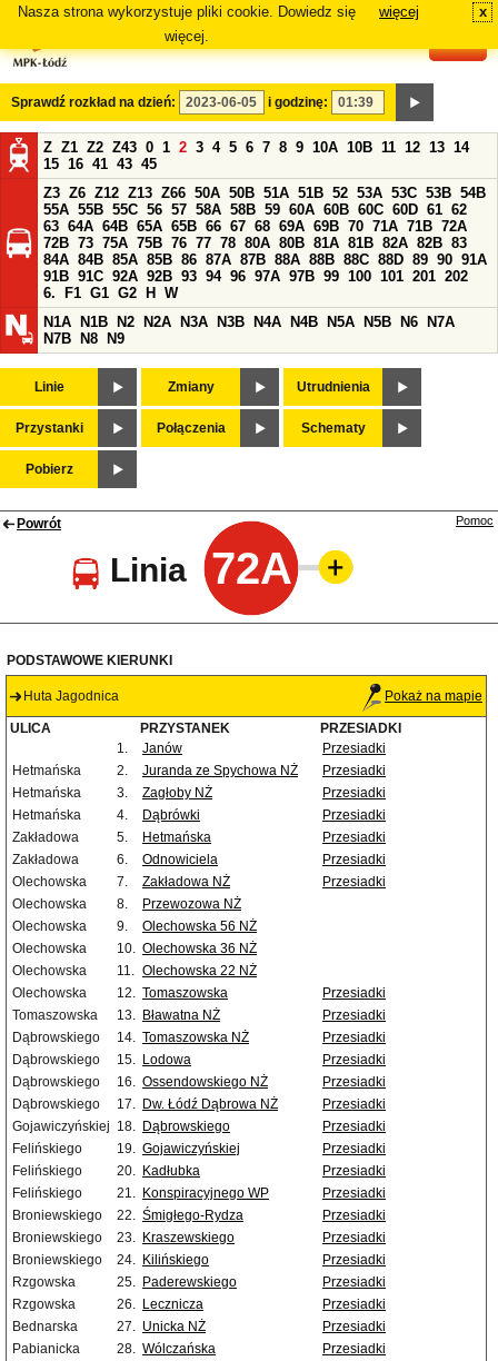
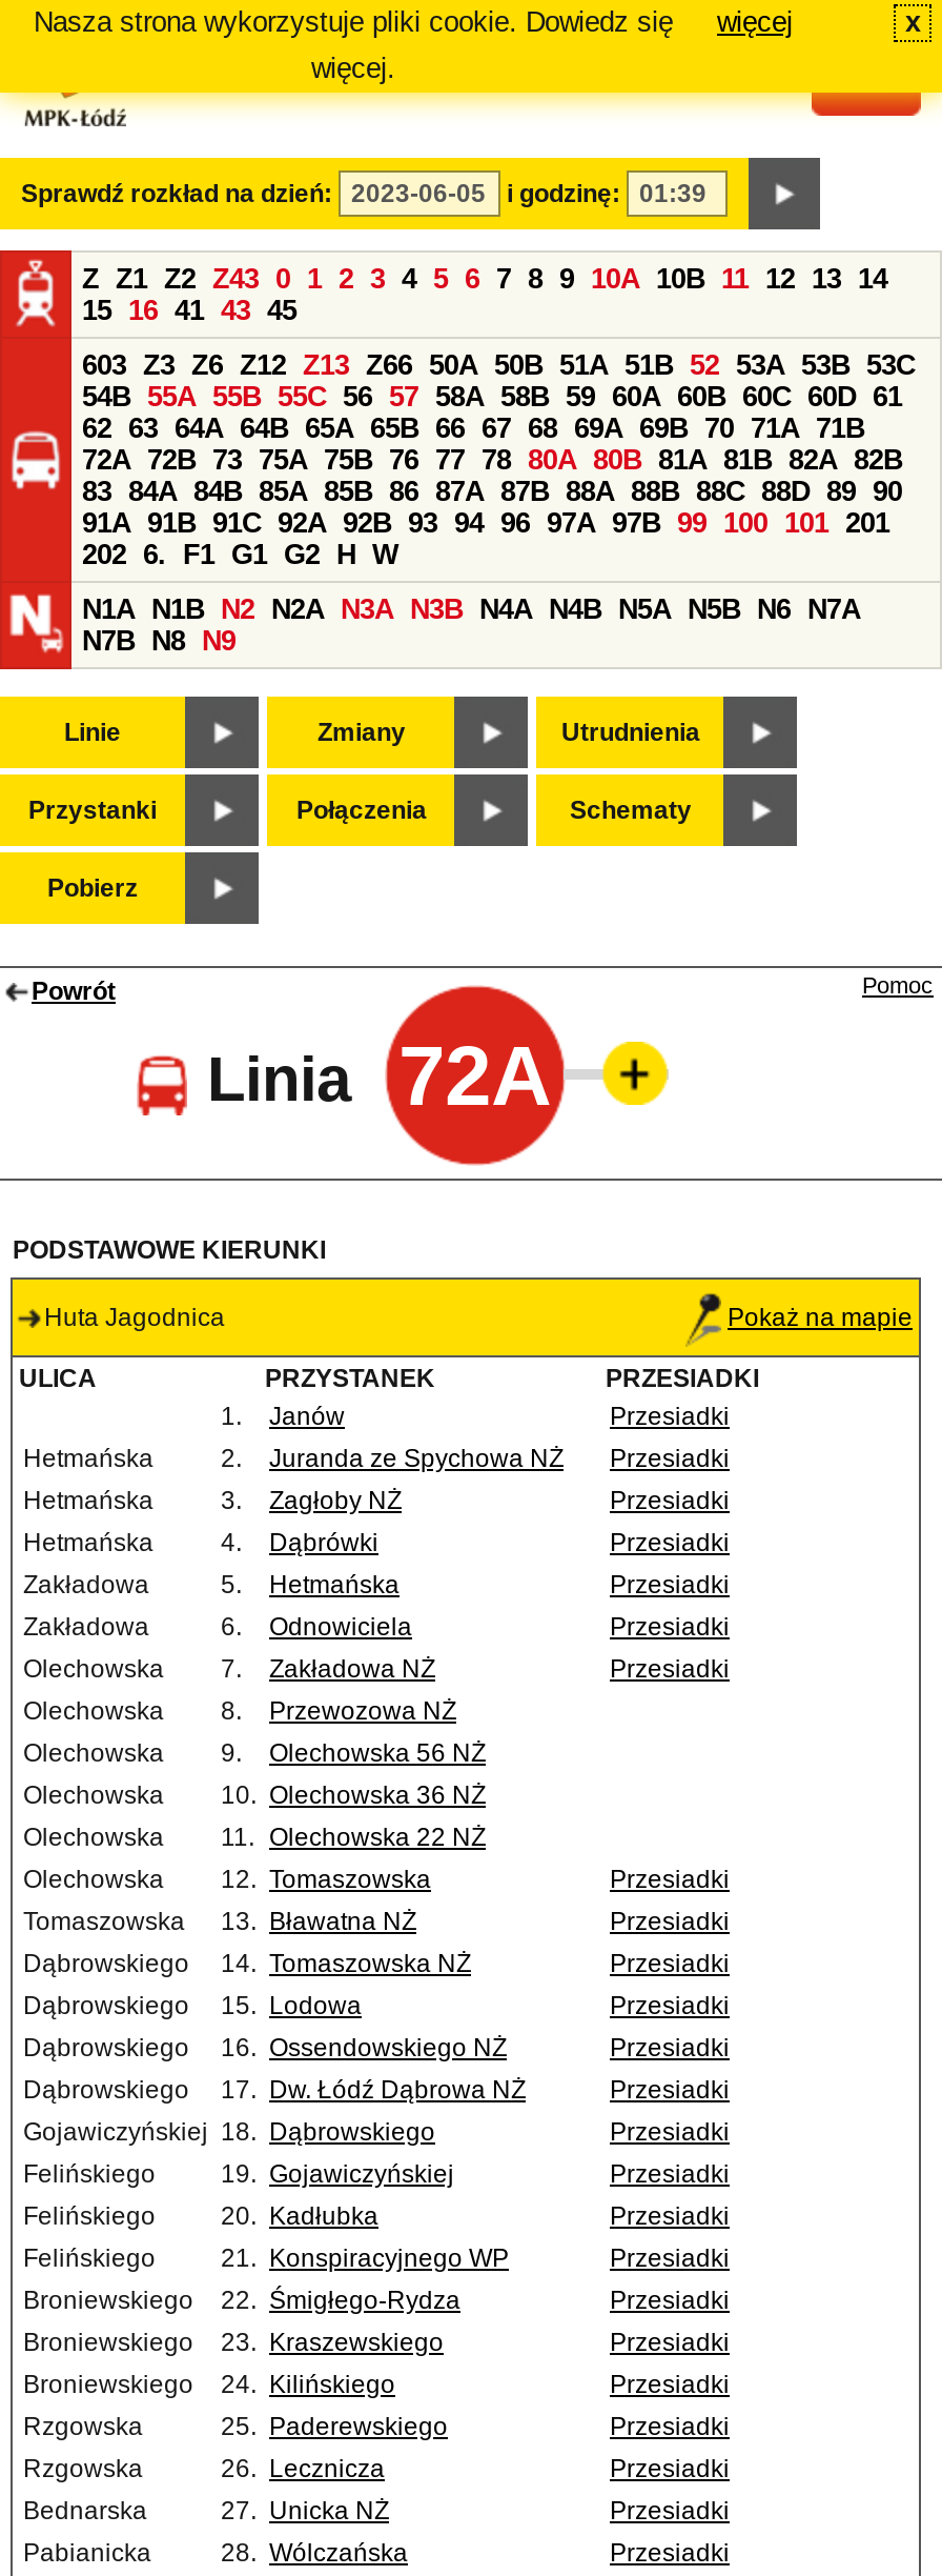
[43,185,487,301] Z3 Z6 Z12 Z13 Z66 50A 50B 51A 51B 52 53A 53C 53B 54B | 55A 55B 55C 56 57 58A 58B 59 60A 60B 60C 60D 61 62 | 63 64A 64B 65A 65B 66 67 68 69A 69B 70 71A 71B 72A | 72B 73 75A 75B 76 77 78 80A 80B 81A 81B 82A 82B 83 | 84A 84B 85A 85B 86 87A 87B 88A 88B 88C 88D 89 90 91A | 91B 91C 92A 92B 93 94 96 97A 97B 99 100 101 201 202 | 6. F1 G1 G2 H W -> [82,349,915,570] 603 Z3 Z6 Z12 Z13 Z66 50A 50B 51A 51B 52 53A 53B 53C | 54B 55A 55B 55C 56 57 58A 58B 59 60A 60B 60C 60D 61 | 62 63 64A 64B 65A 65B 66 67 68 69A 69B 70 71A 71B | 72A 72B 73 75A 75B 76 77 78 80A 80B 81A 81B 82A 82B | 83 84A 84B 85A 85B 86 87A 87B 88A 88B 88C 88D 89 90 | 91A 91B 91C 92A 92B 93 94 96 97A 97B 99 100 101 201 | 202 6. F1 G1 G2 H W

